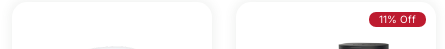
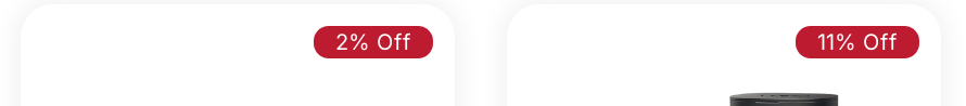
none -> [335,27,411,53] 2% Off

